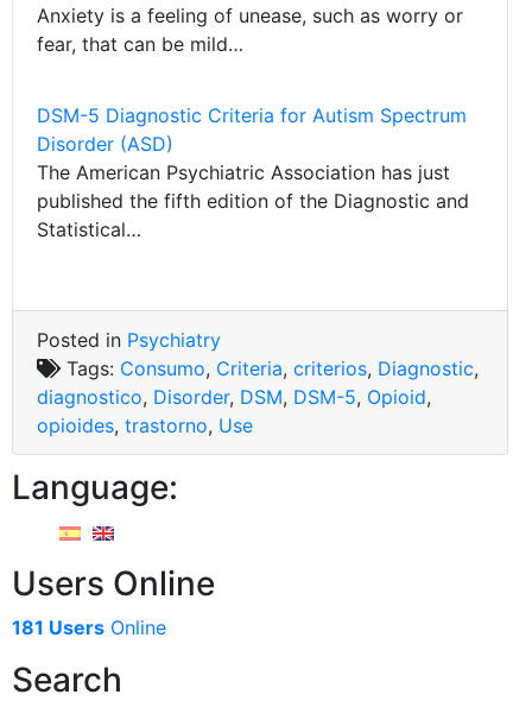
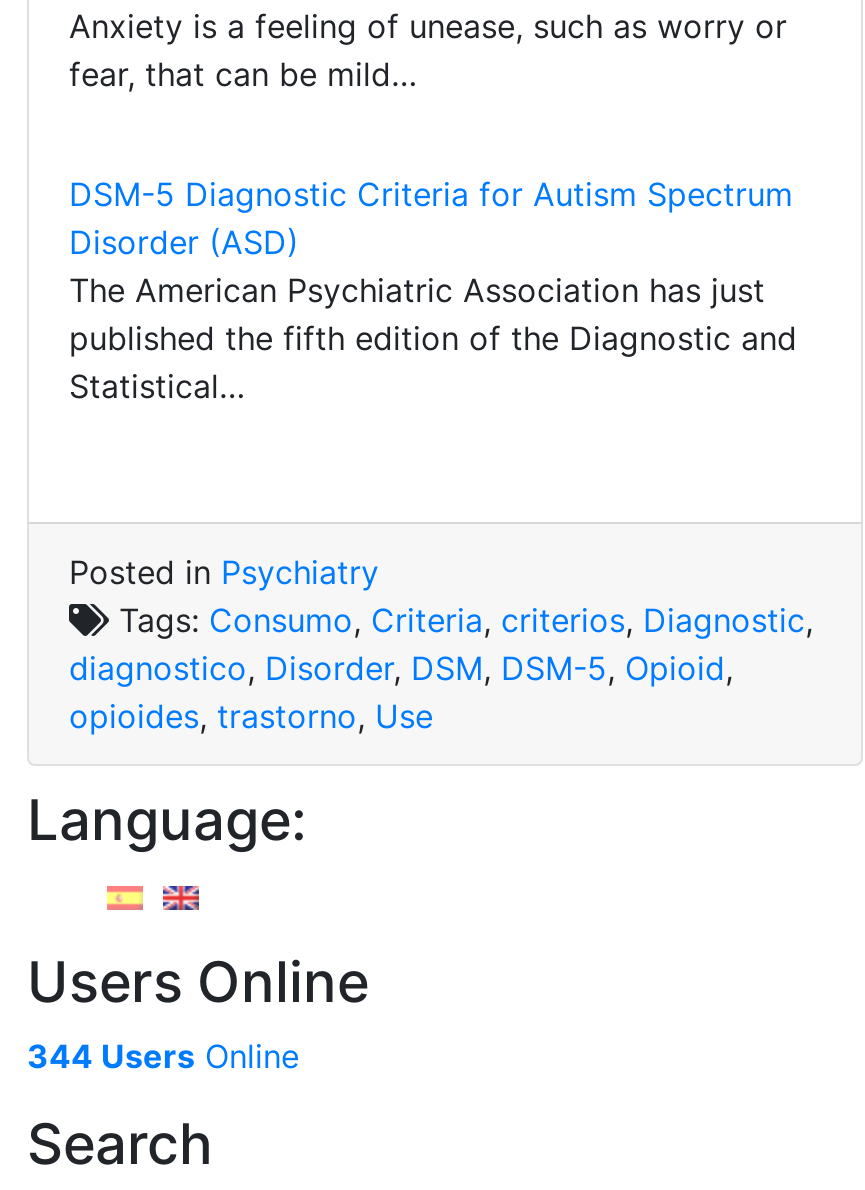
[12,616,166,640] 181 Users Online -> [27,1036,299,1076] 344 Users Online

